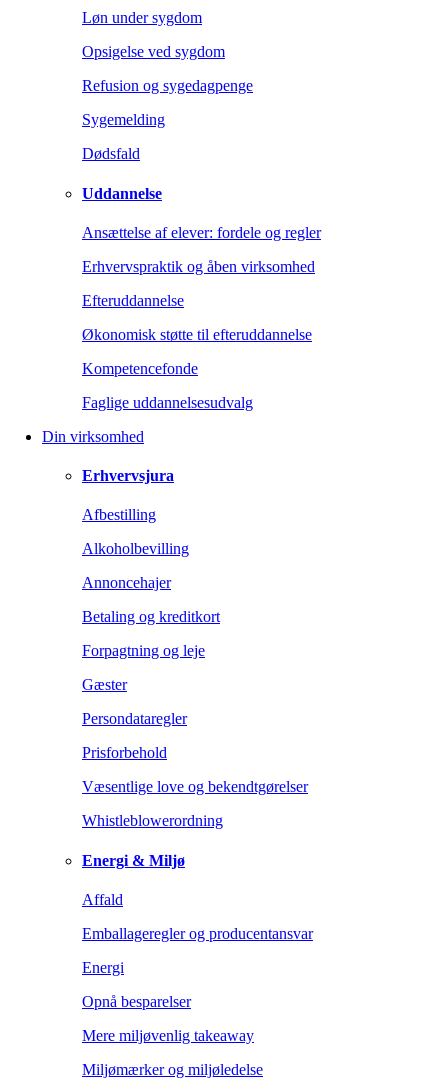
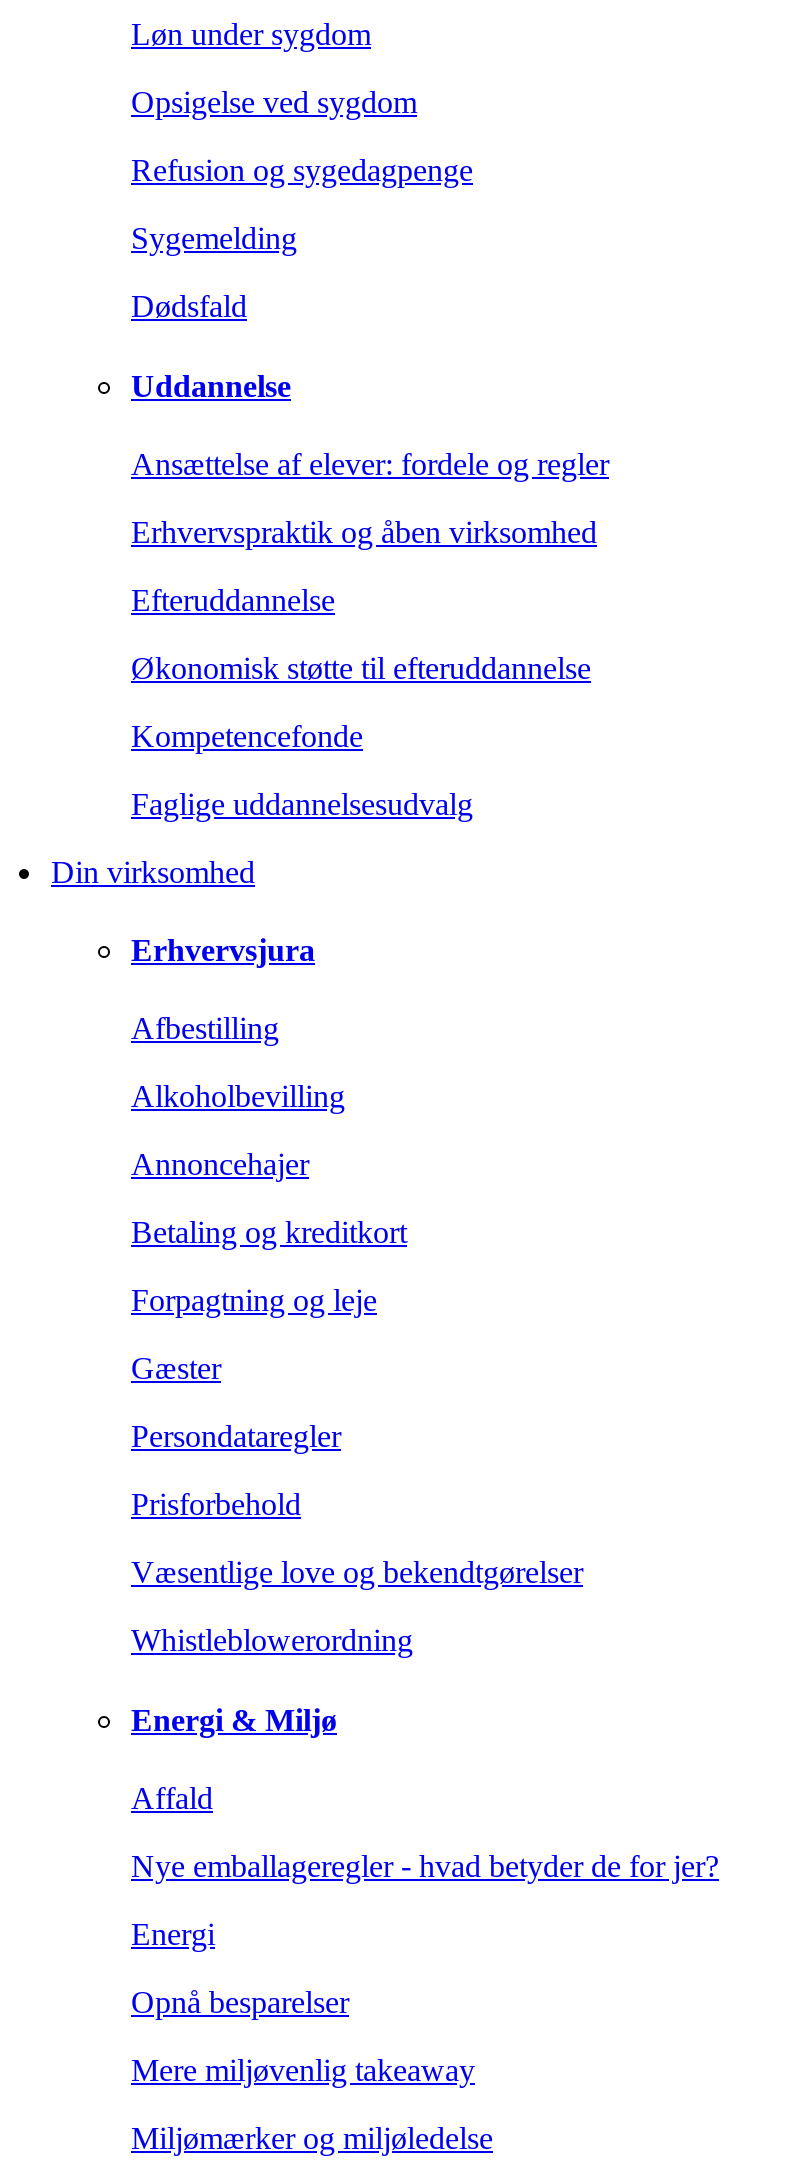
[82,925,313,942] Emballageregler og producentansvar -> [131,1849,719,1883] Nye emballageregler - hvad betyder de for jer?

